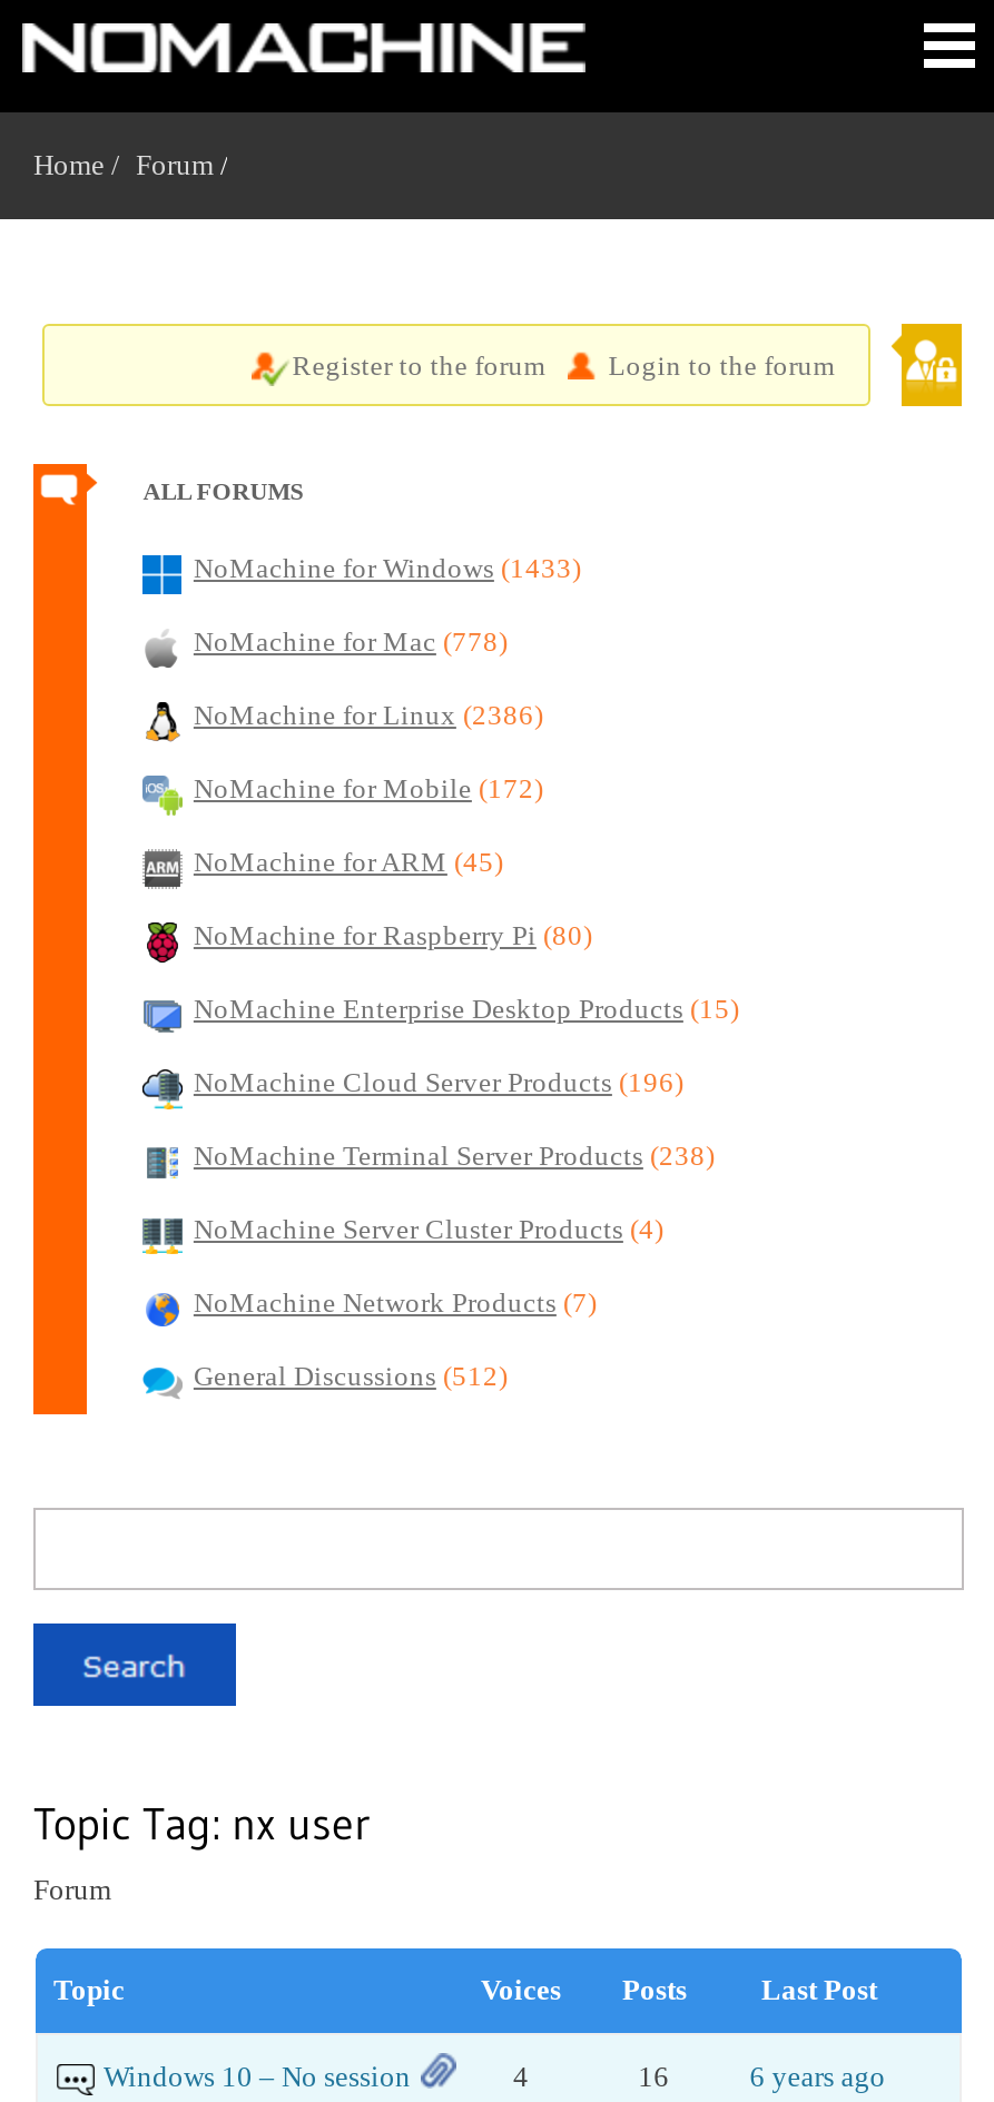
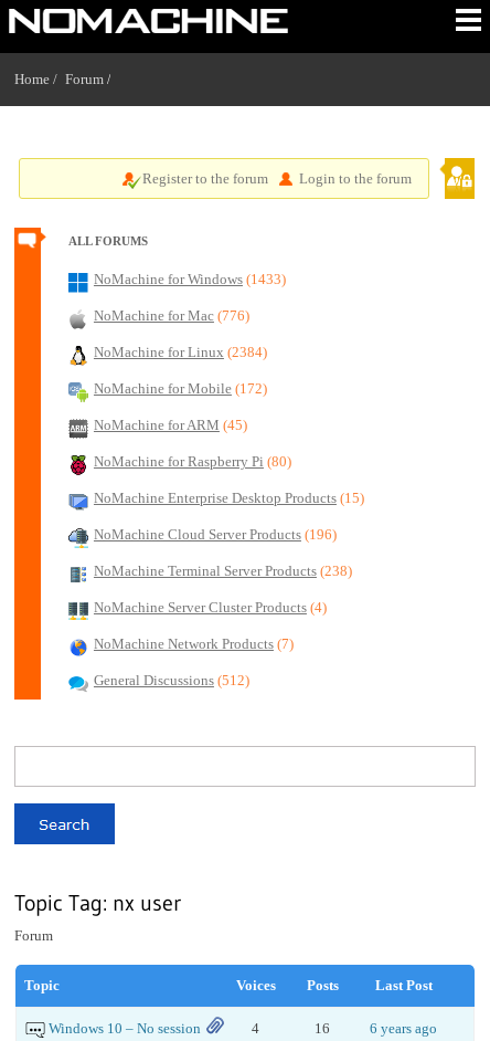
[193,626,507,658] NoMachine for Mac (778) -> [94,308,249,324] NoMachine for Mac (776)
[193,700,543,731] NoMachine for Linux (2386) -> [94,345,267,360] NoMachine for Linux (2384)

